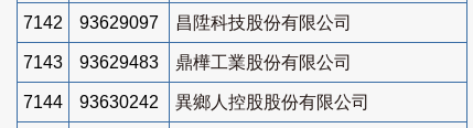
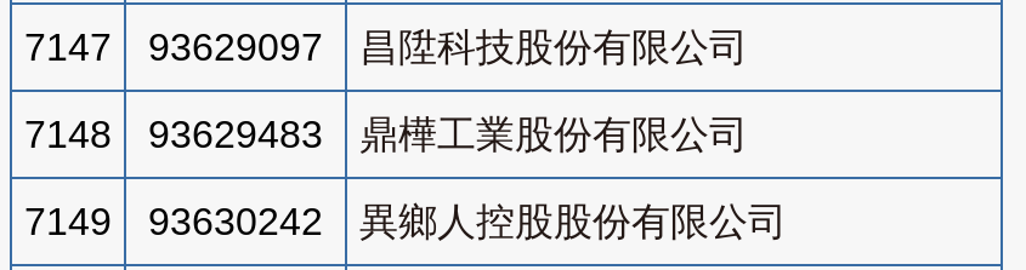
[23,13,352,32] 7142 93629097 昌陞科技股份有限公司 -> [24,26,748,68] 7147 93629097 昌陞科技股份有限公司
[23,53,352,72] 7143 93629483 鼎樺工業股份有限公司 -> [24,114,748,155] 7148 93629483 鼎樺工業股份有限公司
[23,93,369,111] 7144 93630242 異鄉人控股股份有限公司 -> [24,201,787,242] 7149 93630242 異鄉人控股股份有限公司

